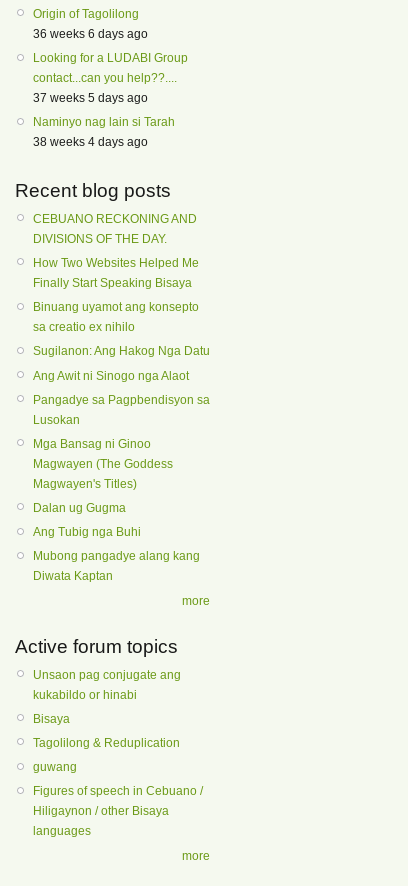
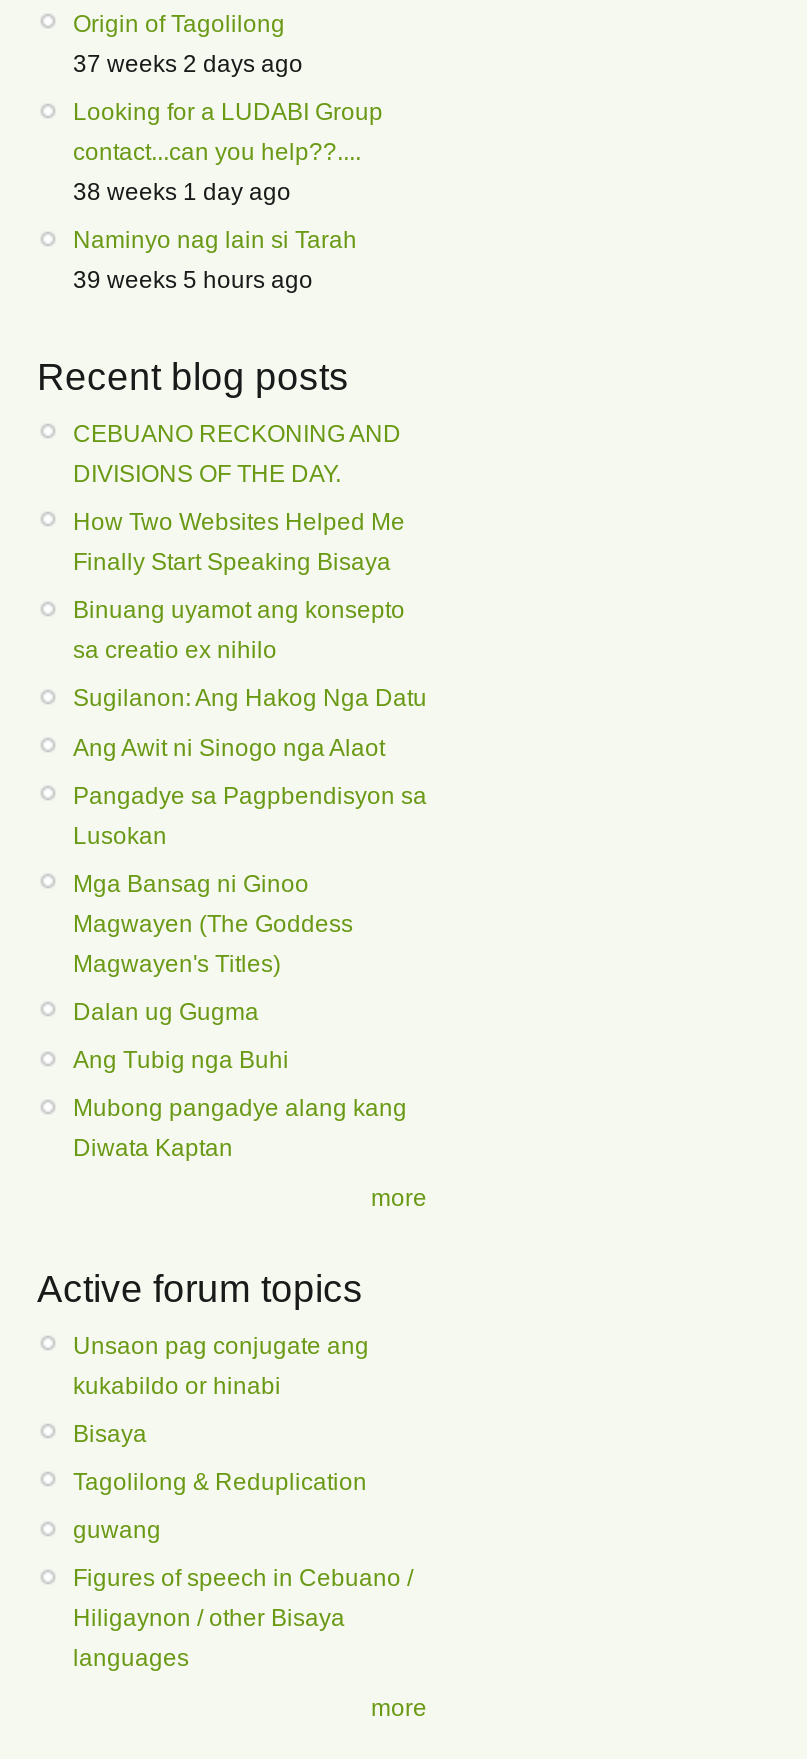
[33,27,148,41] 36 weeks 6 days ago -> [73,50,303,78] 37 weeks 2 days ago
[33,91,148,105] 37 weeks 5 days ago -> [73,178,291,206] 38 weeks 1 day ago
[33,135,148,149] 38 weeks 4 days ago -> [73,267,313,295] 39 weeks 5 hours ago

